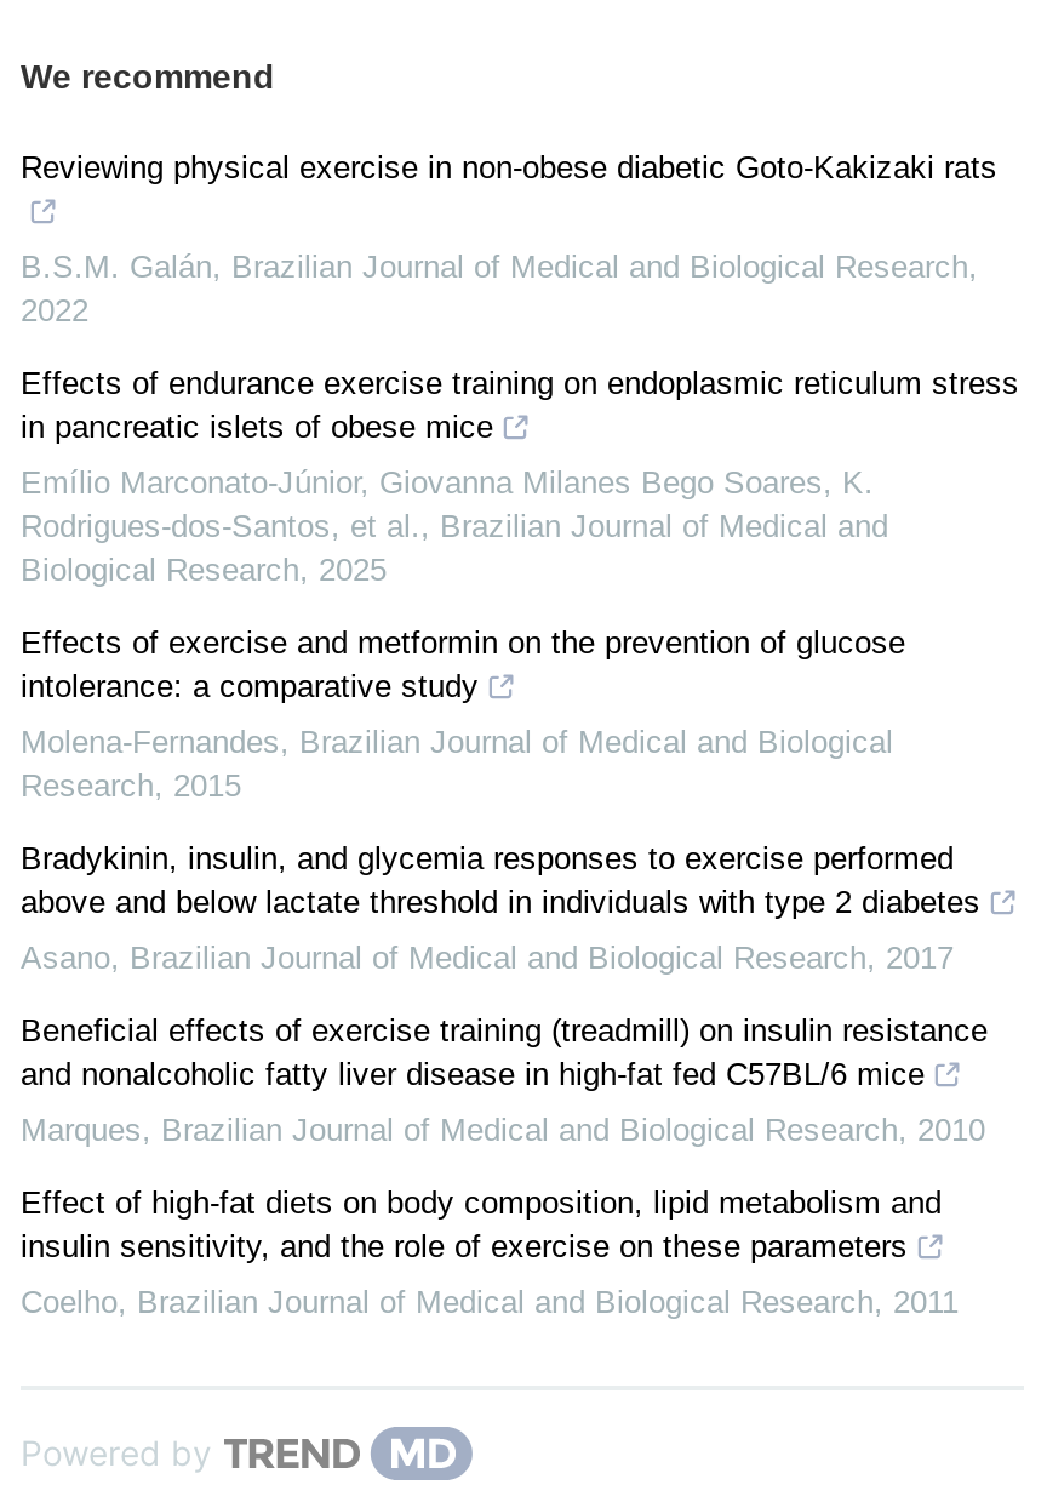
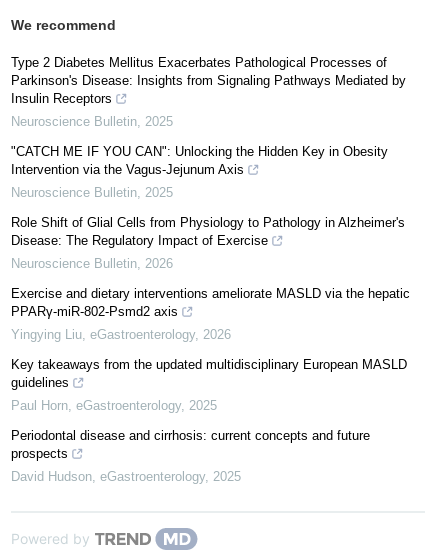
[21,149,997,185] Reviewing physical exercise in non-obese diabetic Goto-Kakizaki rats -> [11,55,406,106] Type 2 Diabetes Mellitus Exacerbates Pathological Processes of | Parkinson's Disease: Insights from Signaling Pathways Mediated by | Insulin Receptors
[21,249,978,329] B.S.M. Galán, Brazilian Journal of Medical and Biological Research, | 2022 -> [11,114,173,129] Neuroscience Bulletin, 2025
[21,365,1019,445] Effects of endurance exercise training on endoplasmic reticulum stress | in pancreatic islets of obese mice -> [11,144,388,177] "CATCH ME IF YOU CAN": Unlocking the Hidden Key in Obesity | Intervention via the Vagus-Jejunum Axis
[21,464,888,588] Emílio Marconato-Júnior, Giovanna Milanes Bego Soares, K. | Rodrigues-dos-Santos, et al., Brazilian Journal of Medical and | Biological Research, 2025 -> [11,185,173,200] Neuroscience Bulletin, 2025
[21,624,905,704] Effects of exercise and metformin on the prevention of glucose | intolerance: a comparative study -> [11,215,405,248] Role Shift of Glial Cells from Physiology to Pathology in Alzheimer's | Disease: The Regulatory Impact of Exercise
[21,724,893,804] Molena-Fernandes, Brazilian Journal of Medical and Biological | Research, 2015 -> [11,256,173,271] Neuroscience Bulletin, 2026
[21,840,980,920] Bradykinin, insulin, and glycemia responses to exercise performed | above and below lactate threshold in individuals with type 2 diabetes -> [11,286,410,319] Exercise and dietary interventions ameliorate MASLD via the hepatic | PPARγ-miR-802-Psmd2 axis
[21,940,954,976] Asano, Brazilian Journal of Medical and Biological Research, 2017 -> [11,327,231,342] Yingying Liu, eGastroenterology, 2026
[21,1012,988,1092] Beneficial effects of exercise training (treadmill) on insulin resistance | and nonalcoholic fatty liver disease in high-fat fed C57BL/6 mice -> [11,357,407,390] Key takeaways from the updated multidisciplinary European MASLD | guidelines
[21,1112,985,1148] Marques, Brazilian Journal of Medical and Biological Research, 2010 -> [11,398,217,413] Paul Horn, eGastroenterology, 2025
[21,1184,942,1264] Effect of high-fat diets on body composition, lipid metabolism and | insulin sensitivity, and the role of exercise on these parameters -> [11,428,370,461] Periodontal disease and cirrhosis: current concepts and future | prospects
[21,1284,959,1320] Coelho, Brazilian Journal of Medical and Biological Research, 2011 -> [11,469,241,484] David Hudson, eGastroenterology, 2025

